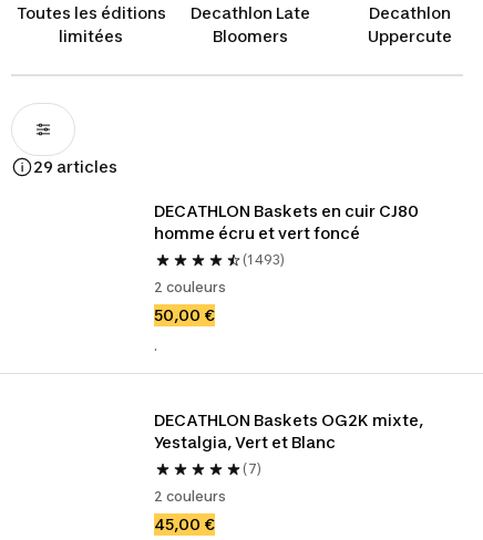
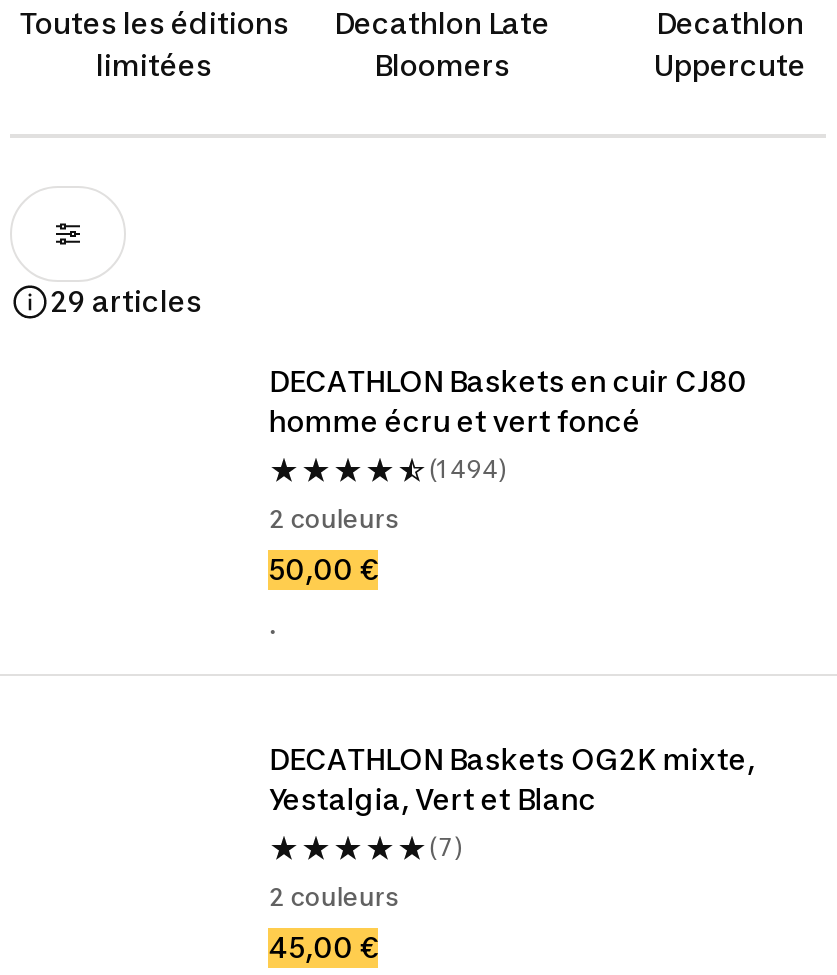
[243,251,285,268] (1 493) -> [429,454,507,484] (1 494)

